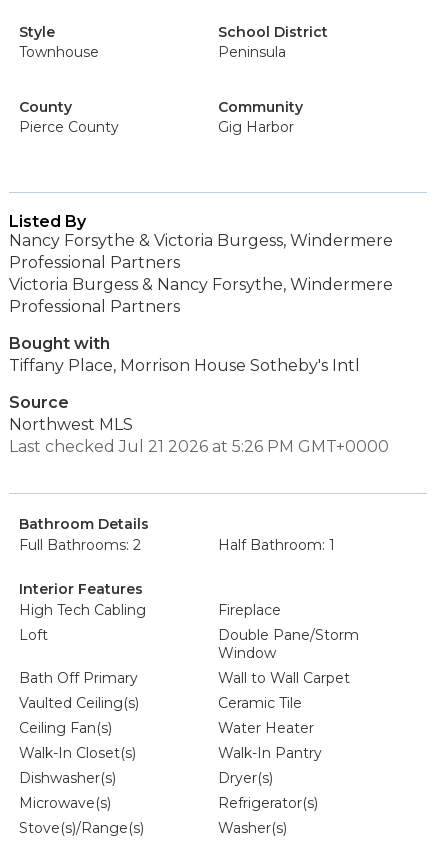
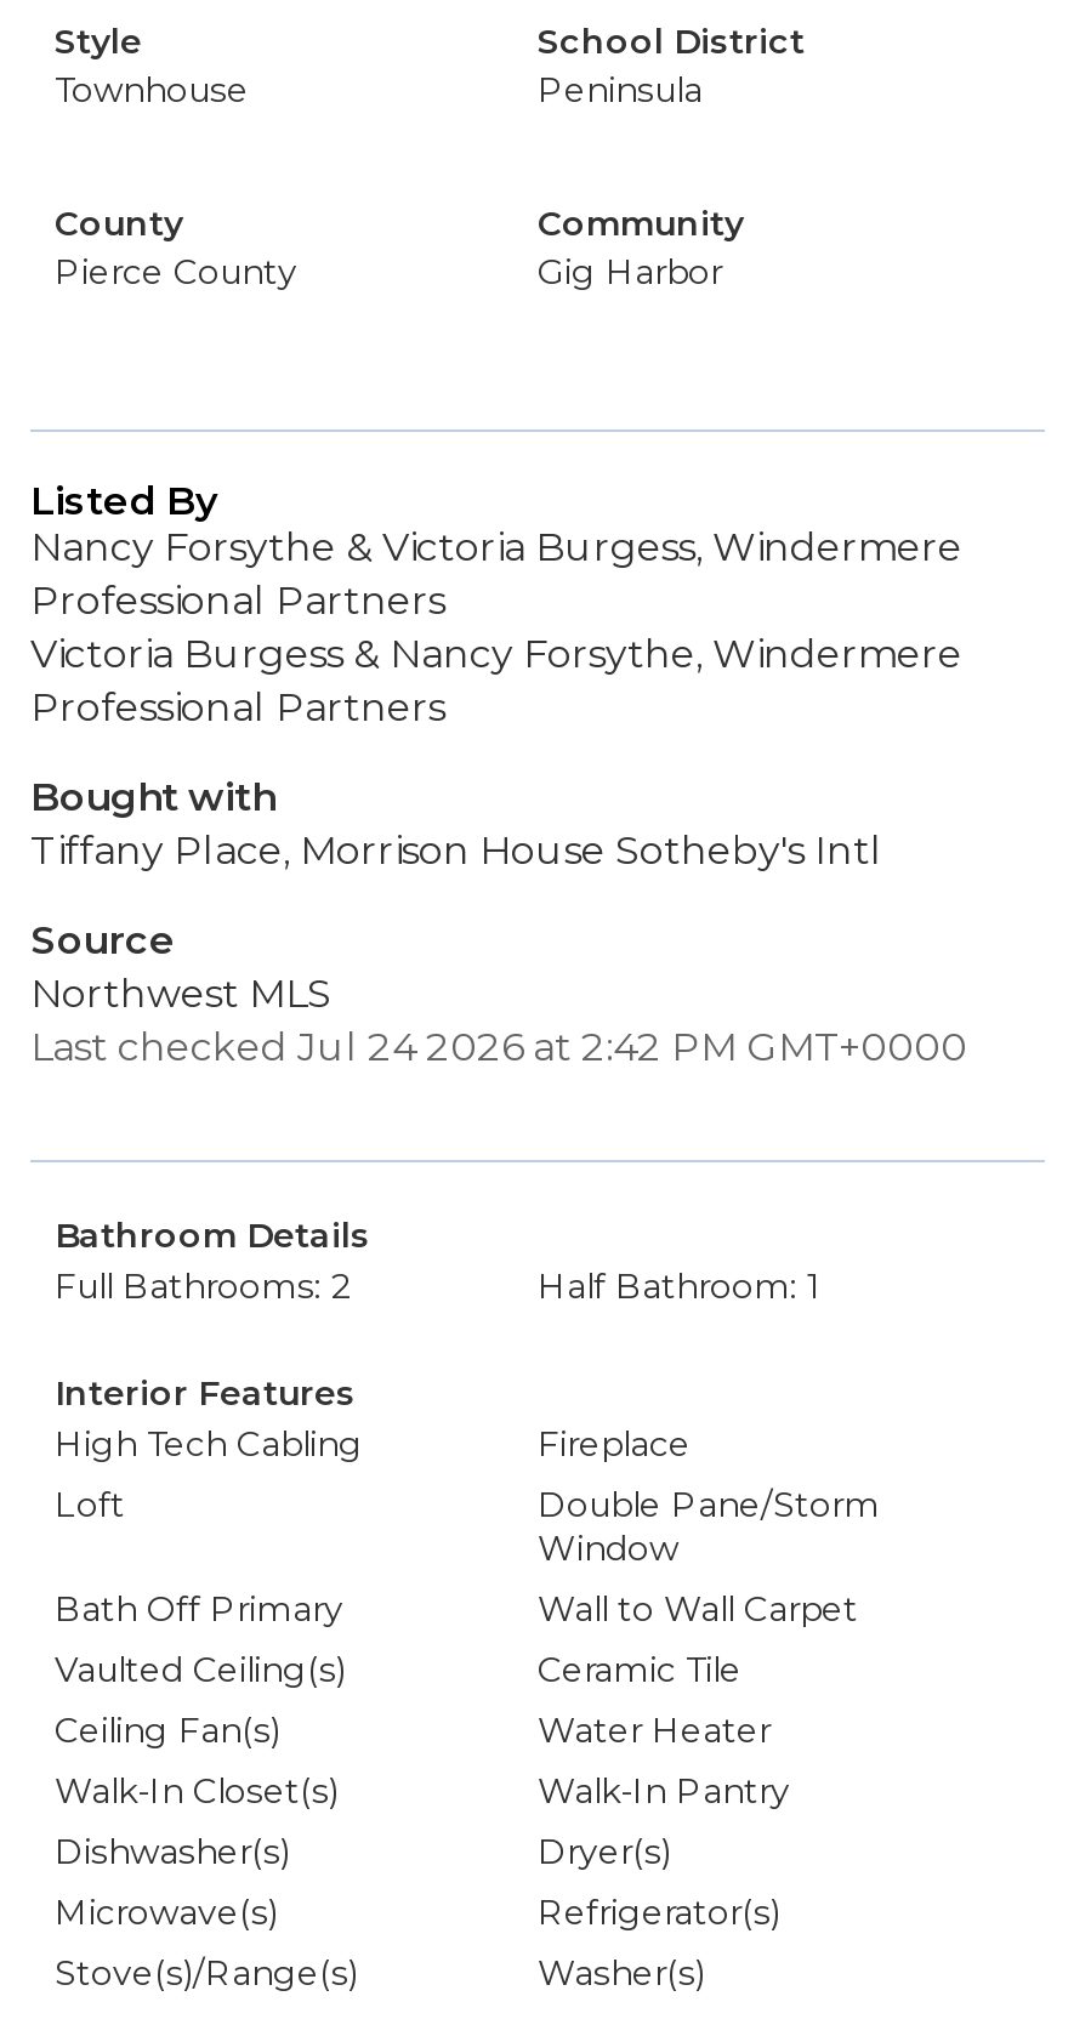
[9,437,389,456] Last checked Jul 21 2026 at 5:26 PM GMT+0000 -> [30,1024,967,1070] Last checked Jul 24 2026 at 2:42 PM GMT+0000

